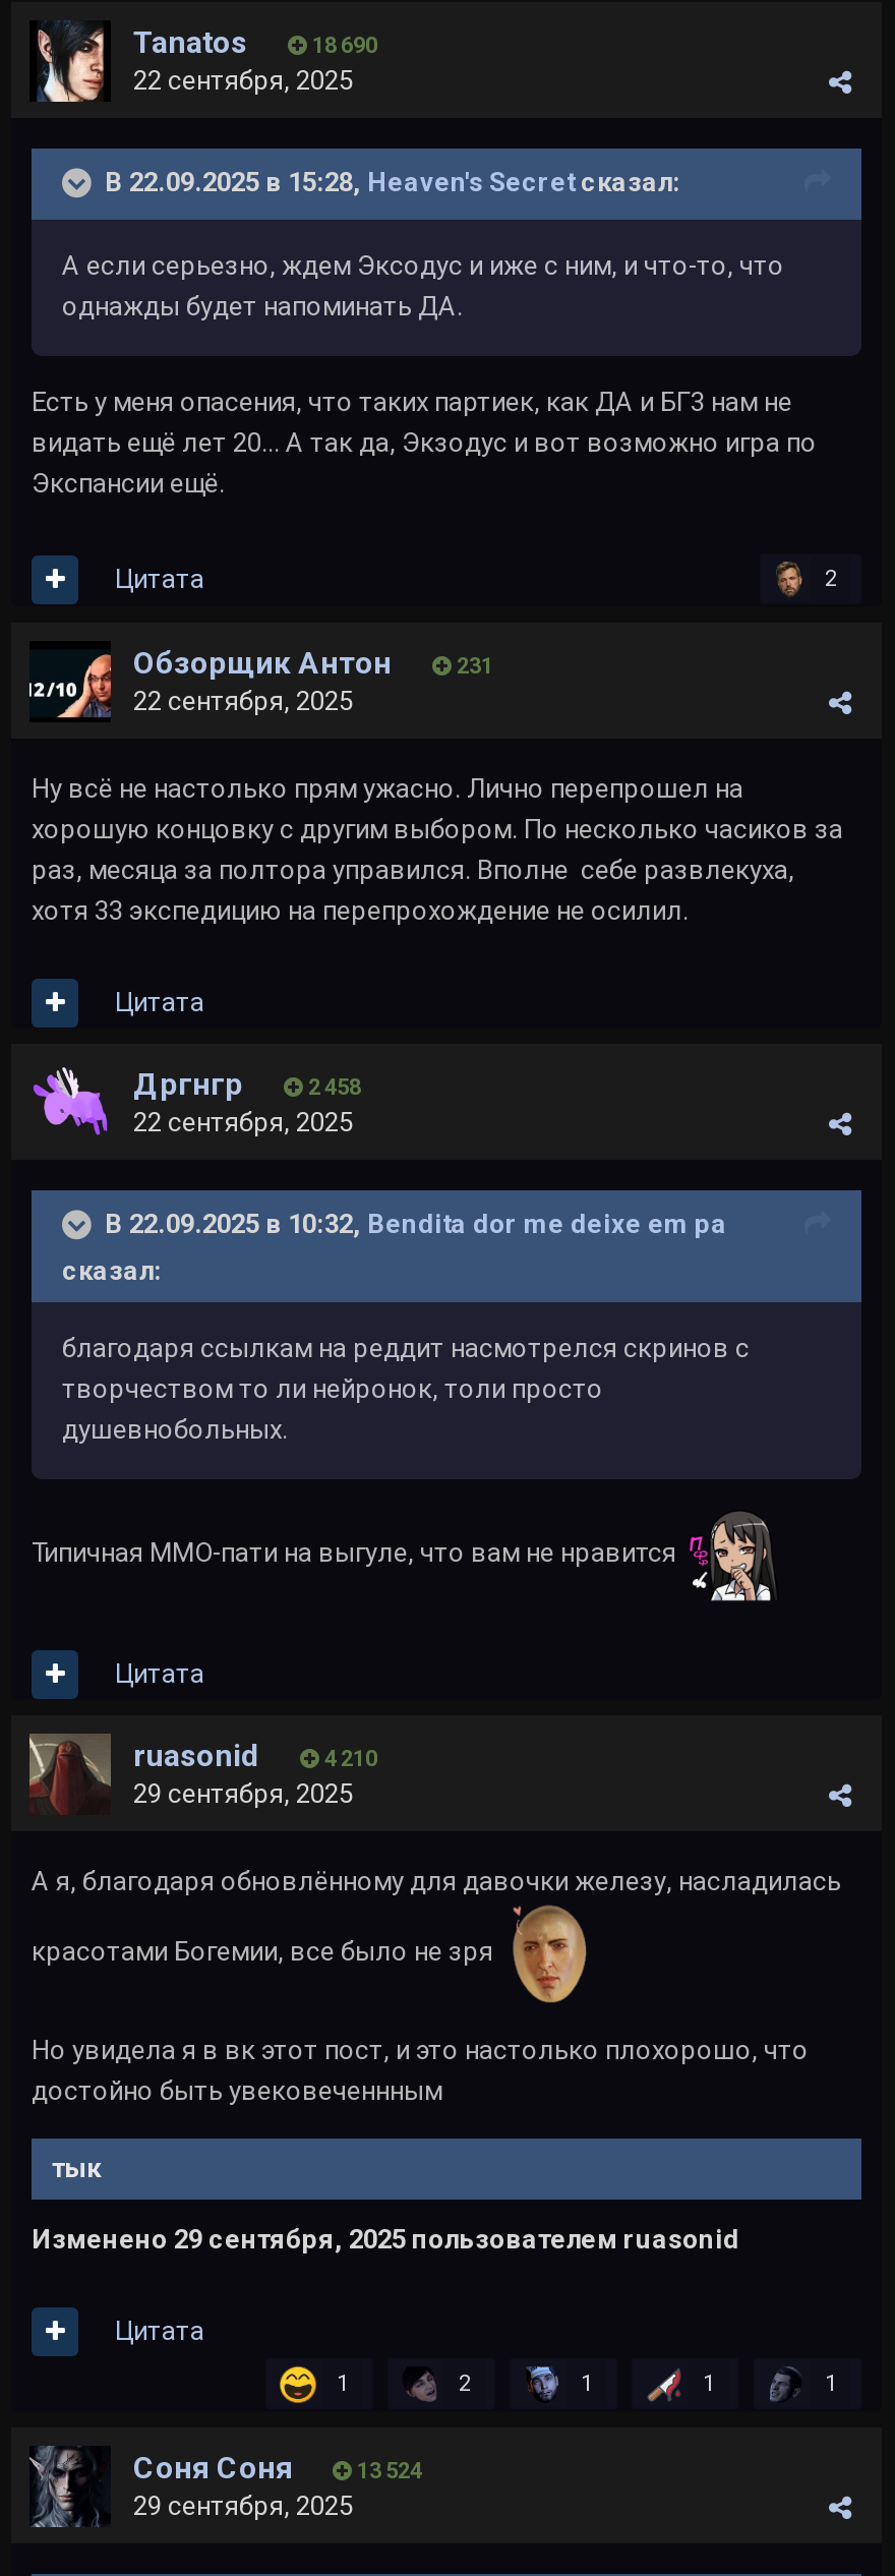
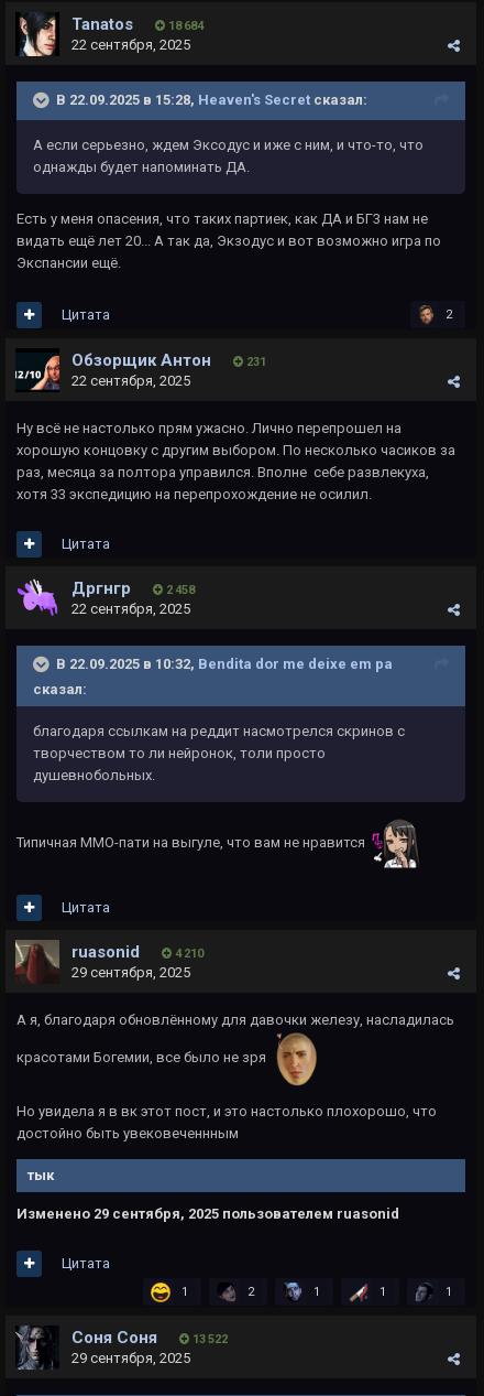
[306,33,377,59] 18 690 -> [165,19,204,33] 18 684
[351,2458,422,2484] 13 524 -> [189,1332,228,1346] 13 522

